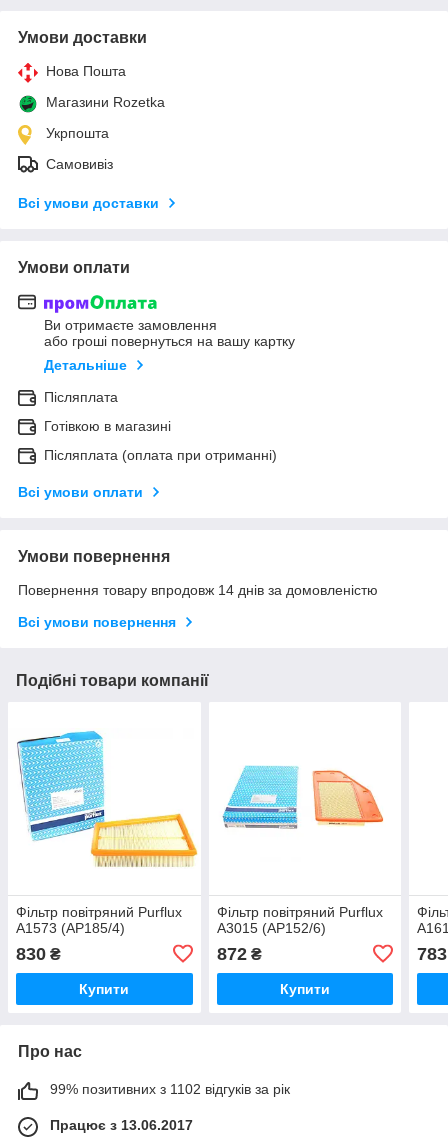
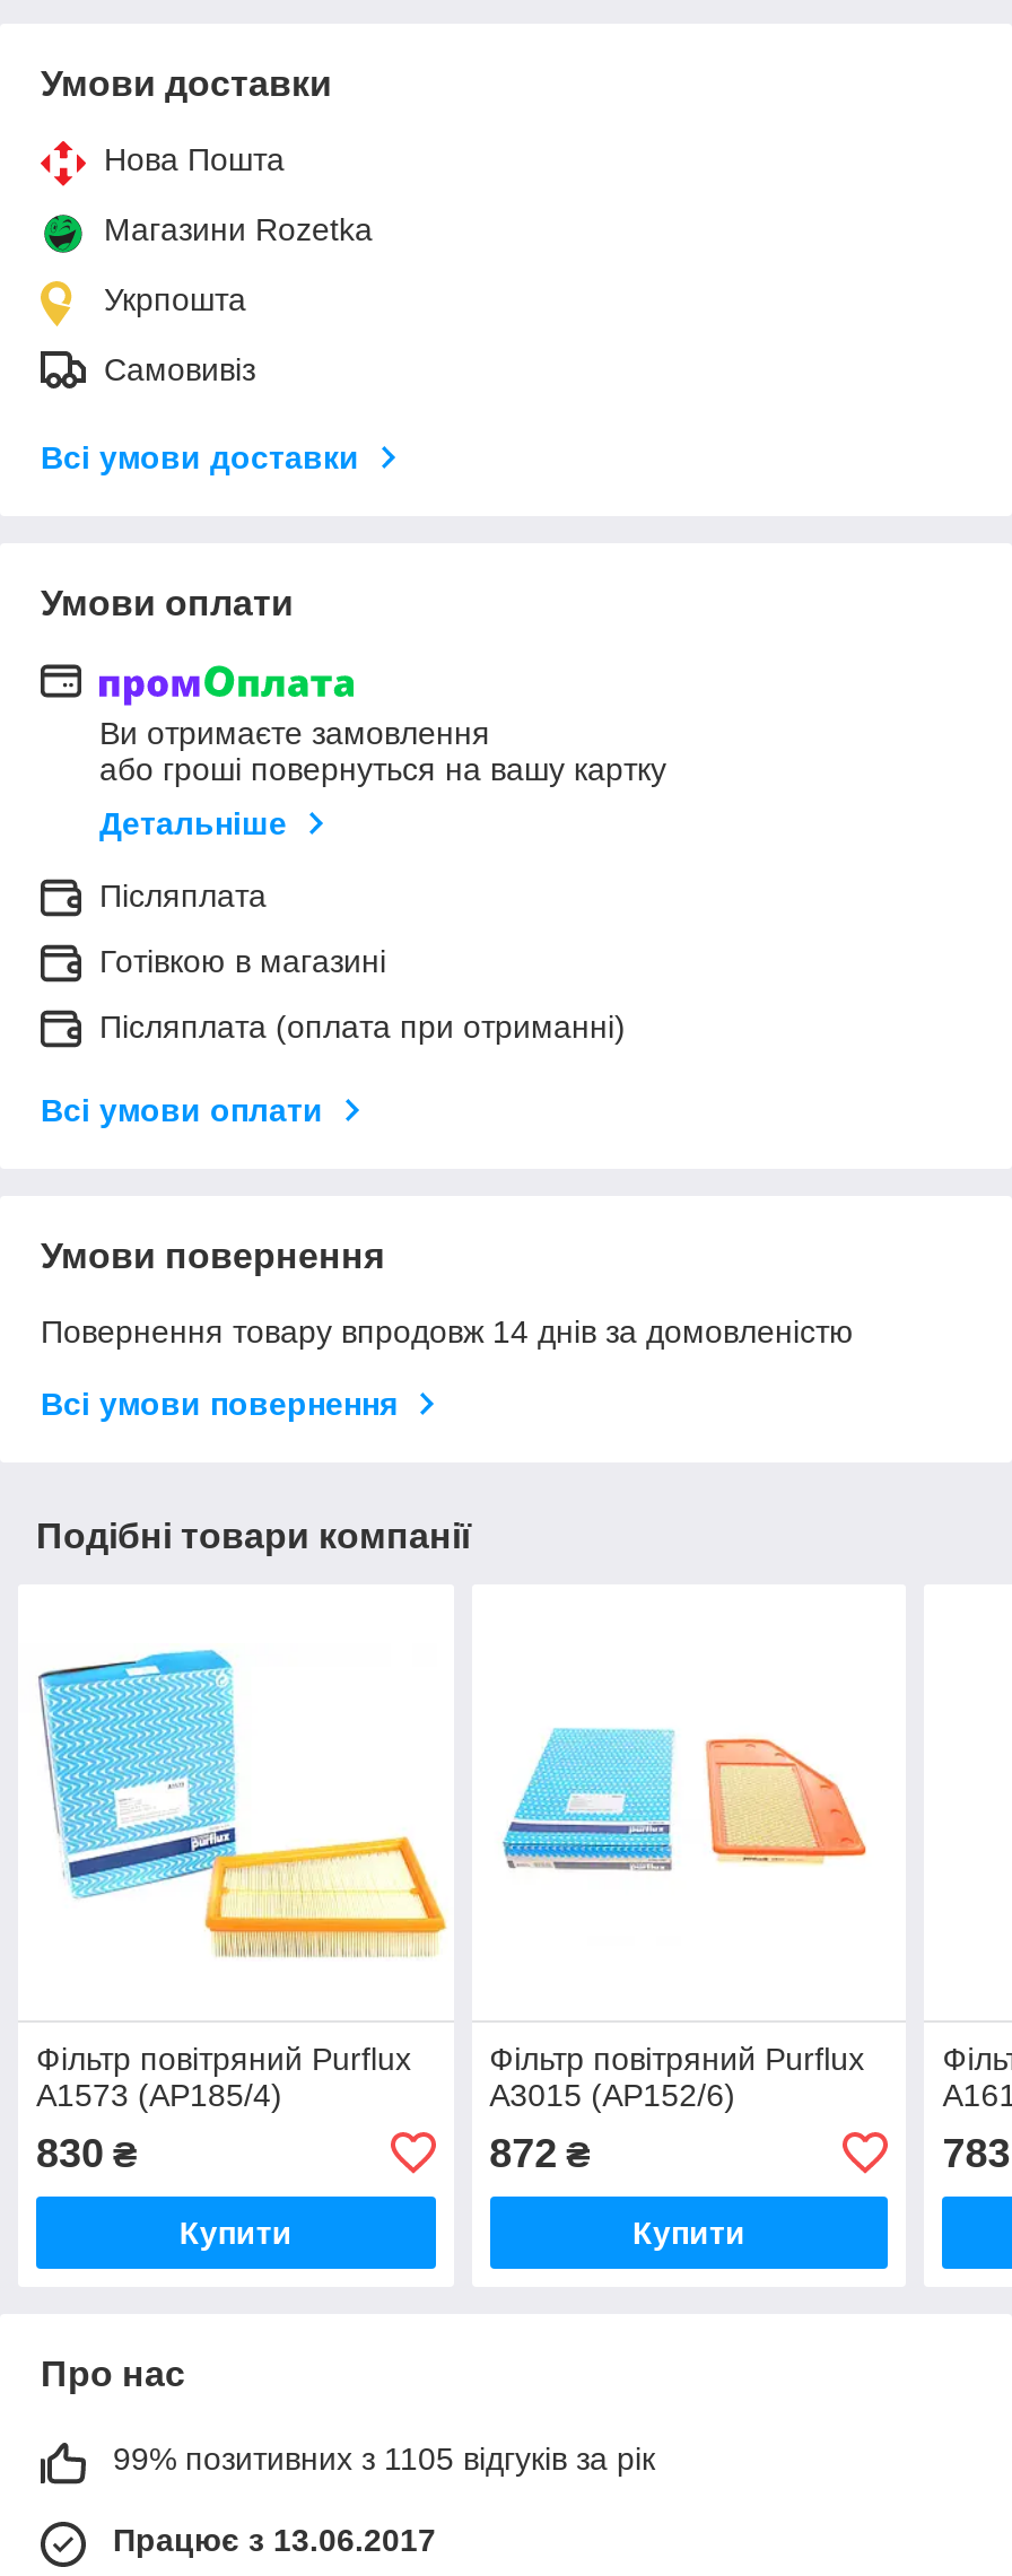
[50,1081,290,1097] 99% позитивних з 1102 відгуків за рік -> [113,2440,655,2476] 99% позитивних з 1105 відгуків за рік

